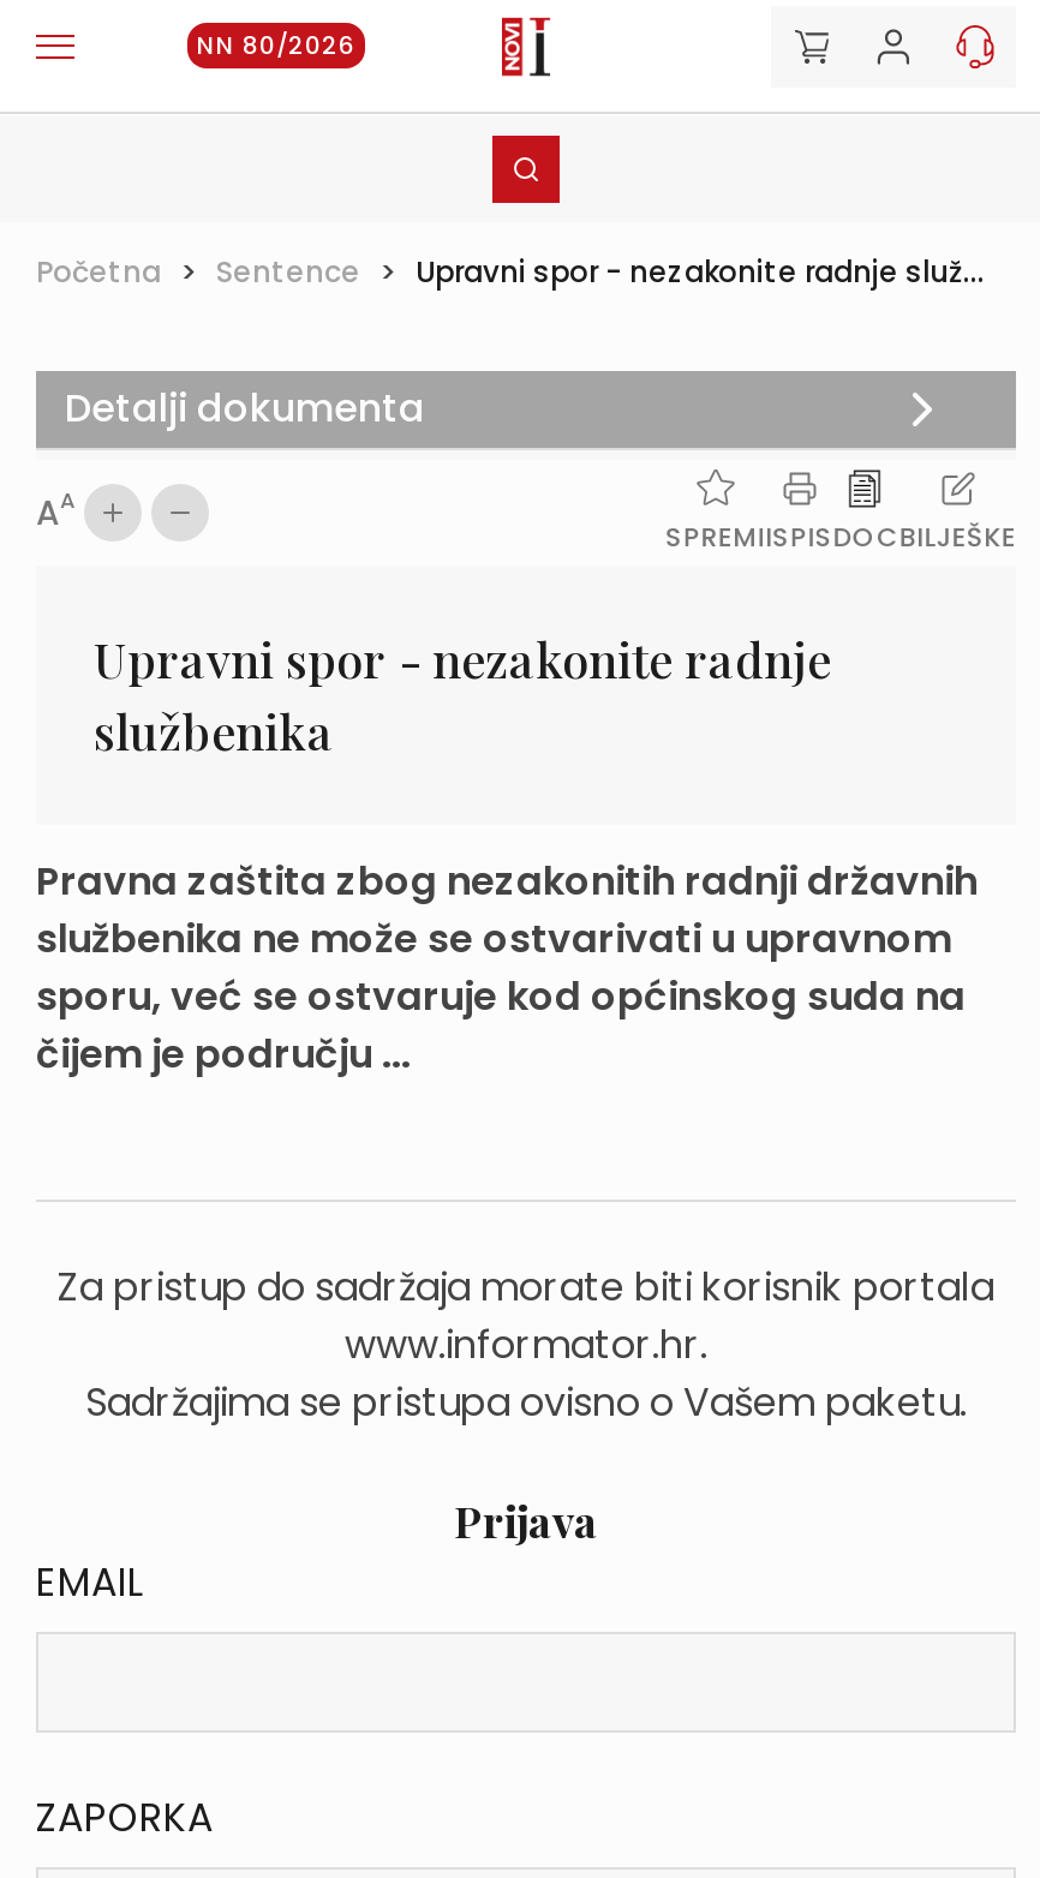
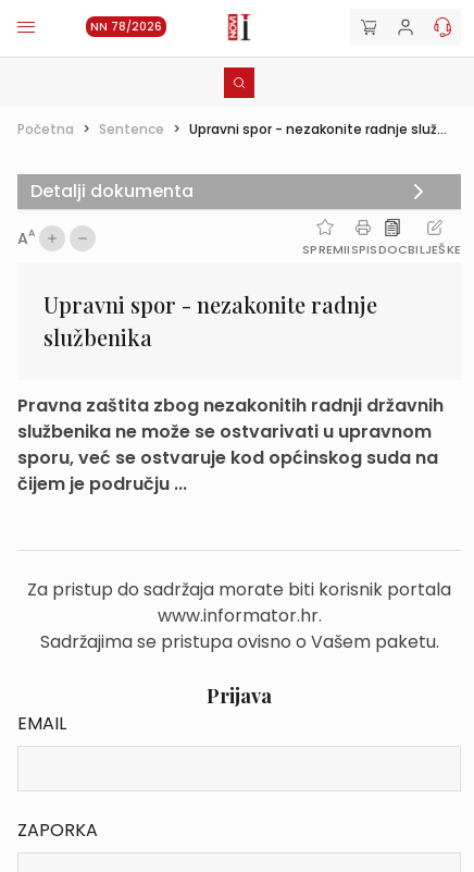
[197,28,355,64] NN 80/2026 -> [90,19,162,35] NN 78/2026

